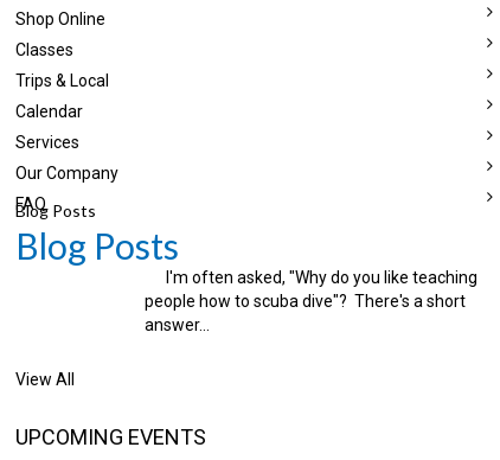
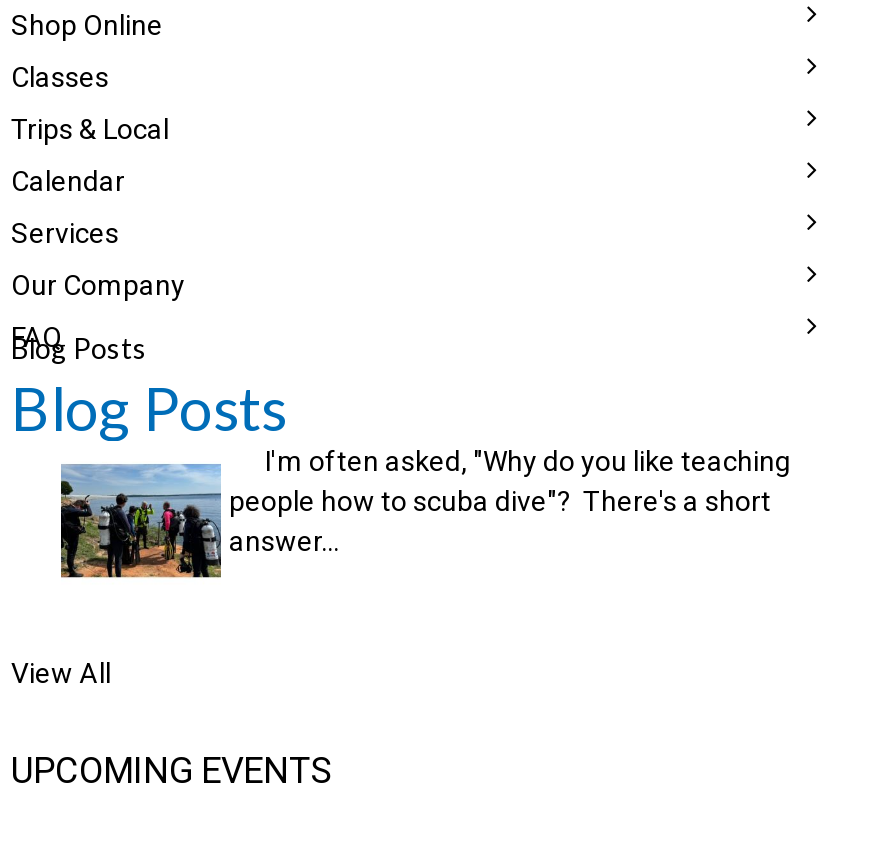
none -> [59,463,223,579] [image]

